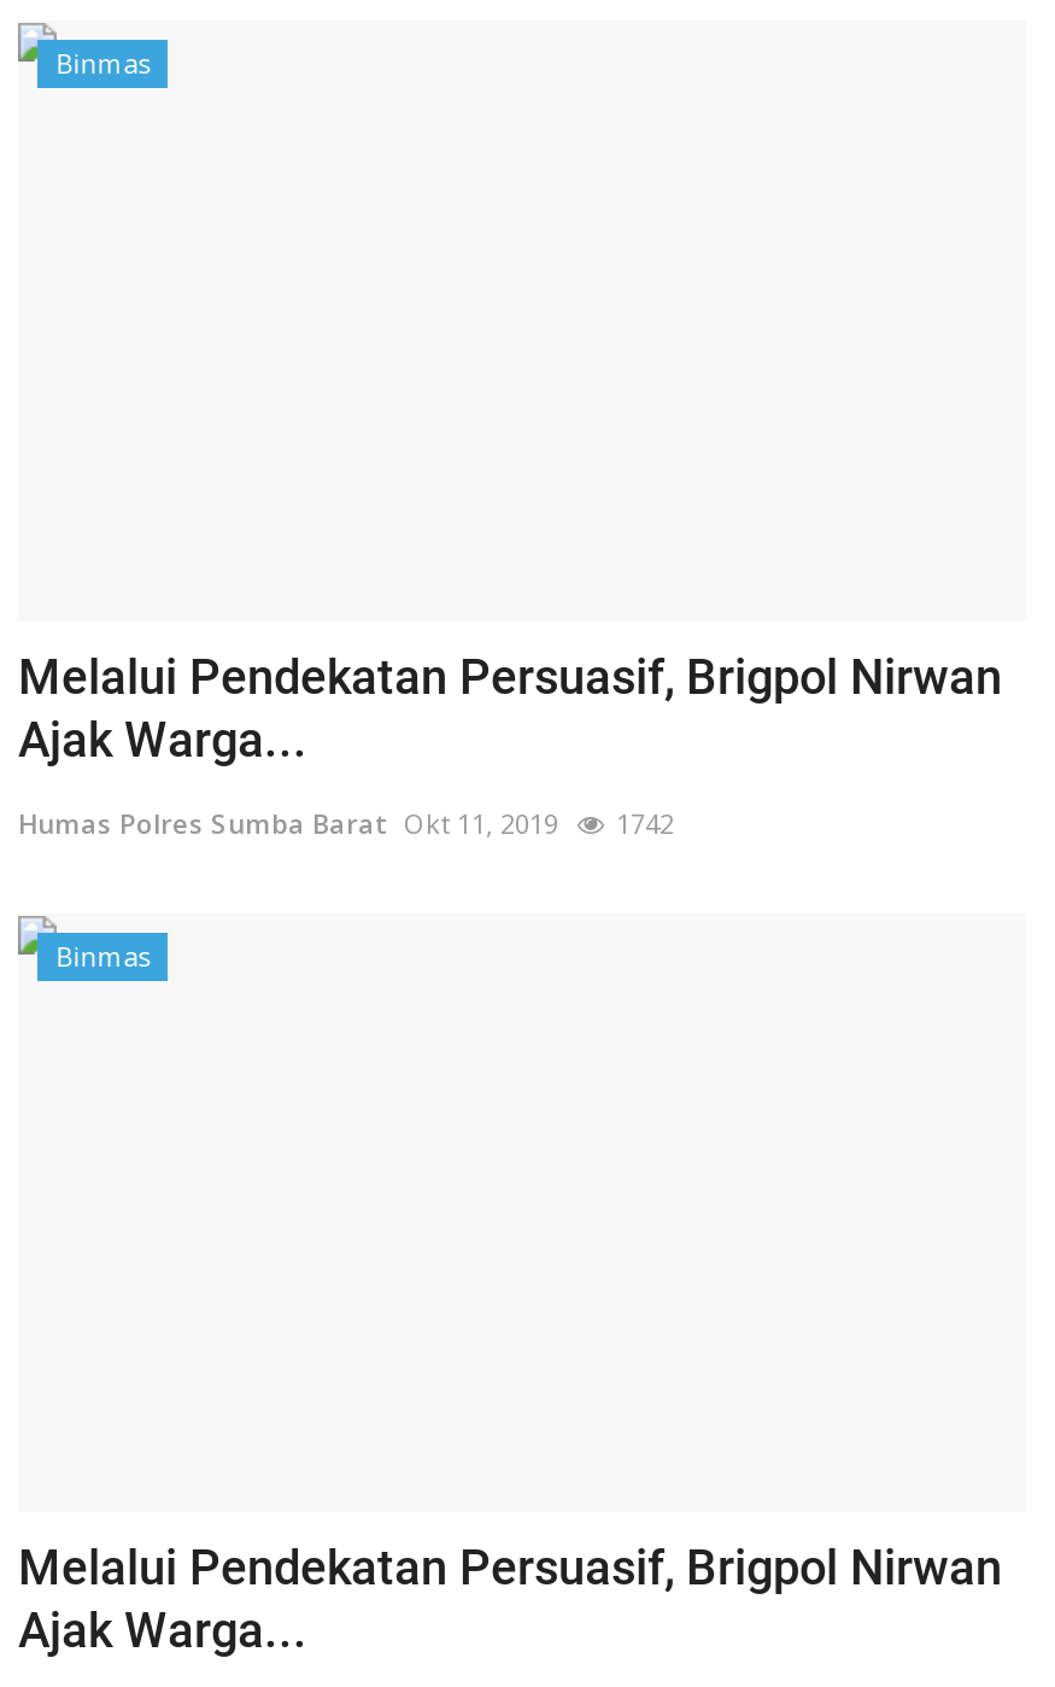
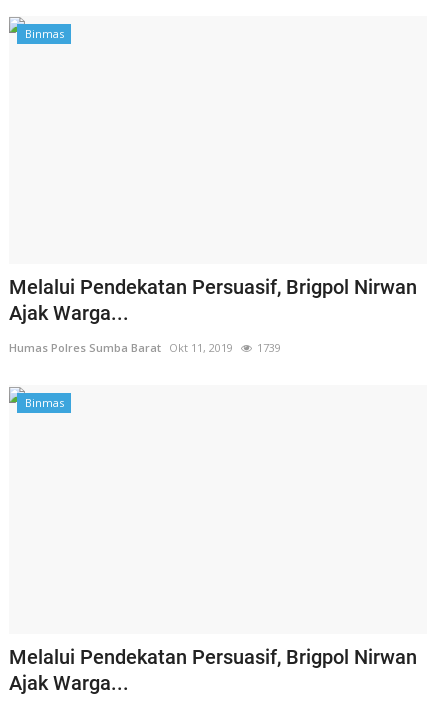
[18,804,674,841] Humas Polres Sumba Barat Okt 11, 2019 1742 -> [9,340,281,355] Humas Polres Sumba Barat Okt 11, 2019 1739

